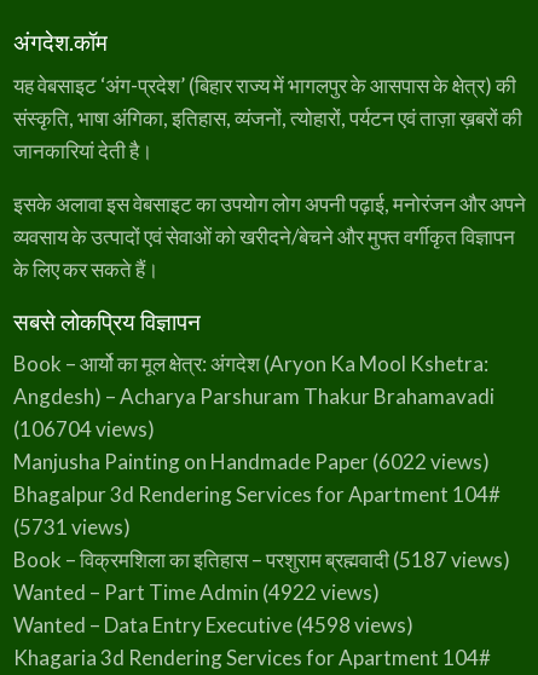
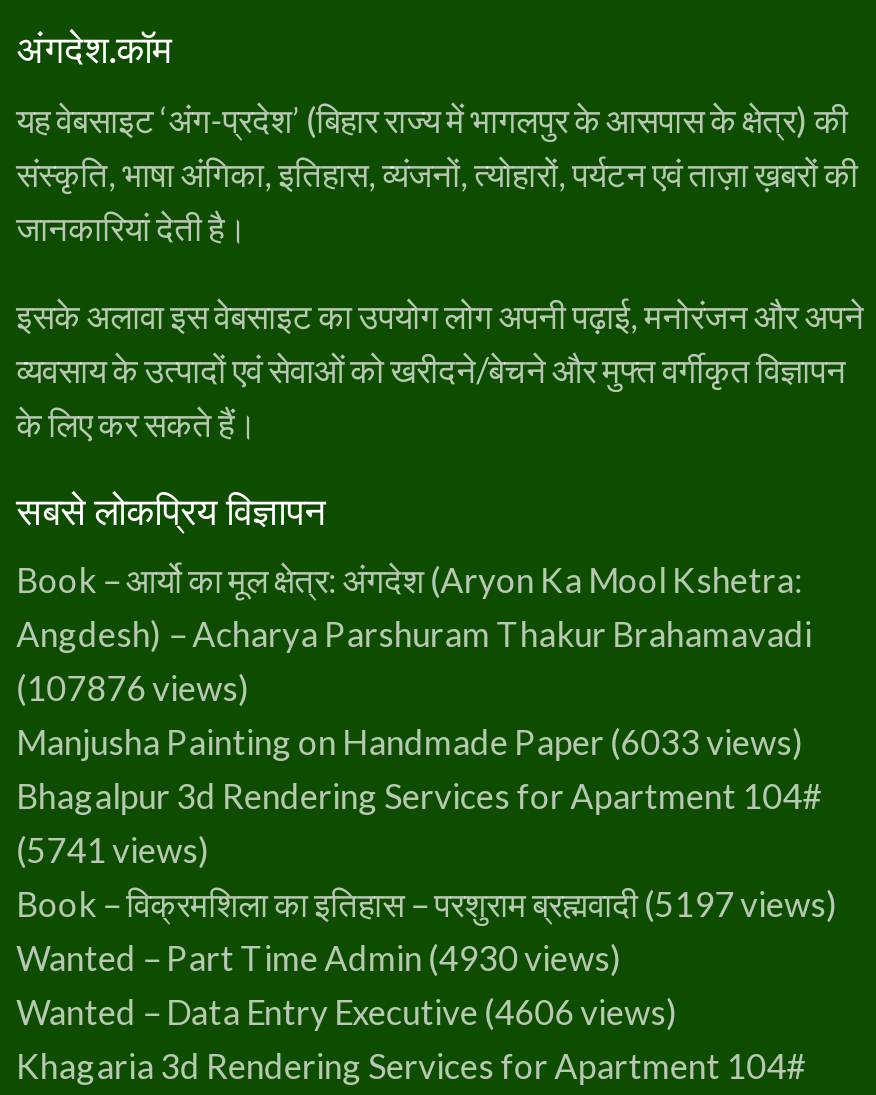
[13,416,154,442] (106704 views) -> [16,667,250,709] (107876 views)
[13,449,489,474] Manjusha Painting on Handmade Paper (6022 views) -> [16,721,804,763] Manjusha Painting on Handmade Paper (6033 views)
[13,514,130,540] (5731 views) -> [16,829,210,871] (5741 views)
[13,547,510,572] Book – विक्रमशिला का इतिहास – परशुराम ब्रह्मवादी (5187 views) -> [16,883,838,925] Book – विक्रमशिला का इतिहास – परशुराम ब्रह्मवादी (5197 views)
[13,580,379,605] Wanted – Part Time Admin (4922 views) -> [16,937,622,979] Wanted – Part Time Admin (4930 views)
[13,612,413,638] Wanted – Data Entry Executive (4598 views) -> [16,991,678,1033] Wanted – Data Entry Executive (4606 views)

